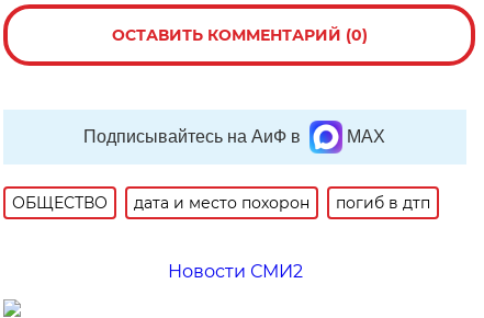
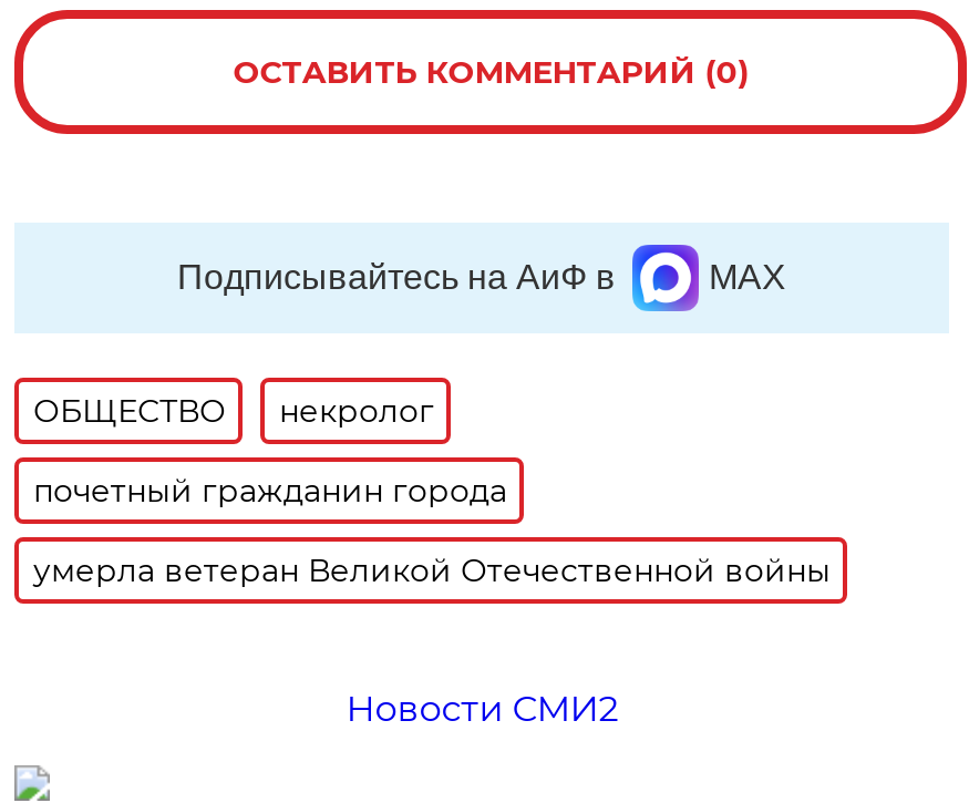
[134,193,431,213] дата и место похорон | погиб в дтп -> [33,391,830,591] некролог | почетный гражданин города | умерла ветеран Великой Отечественной войны

